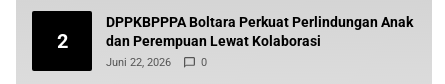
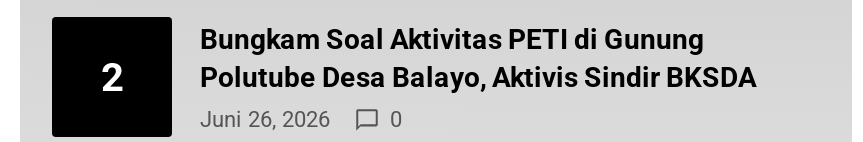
[106,14,413,69] DPPKBPPPA Boltara Perkuat Perlindungan Anak | dan Perempuan Lewat Kolaborasi | Juni 22, 2026 -> [200,23,756,133] Bungkam Soal Aktivitas PETI di Gunung | Polutube Desa Balayo, Aktivis Sindir BKSDA | Juni 26, 2026

